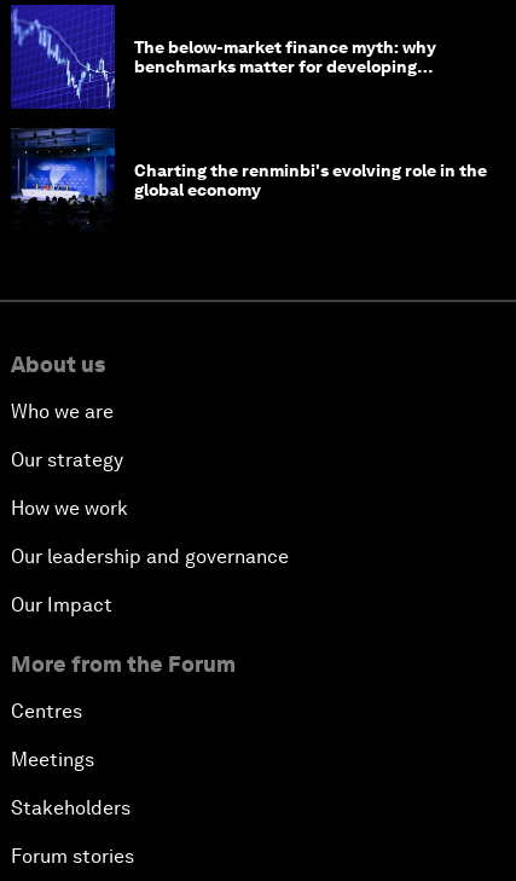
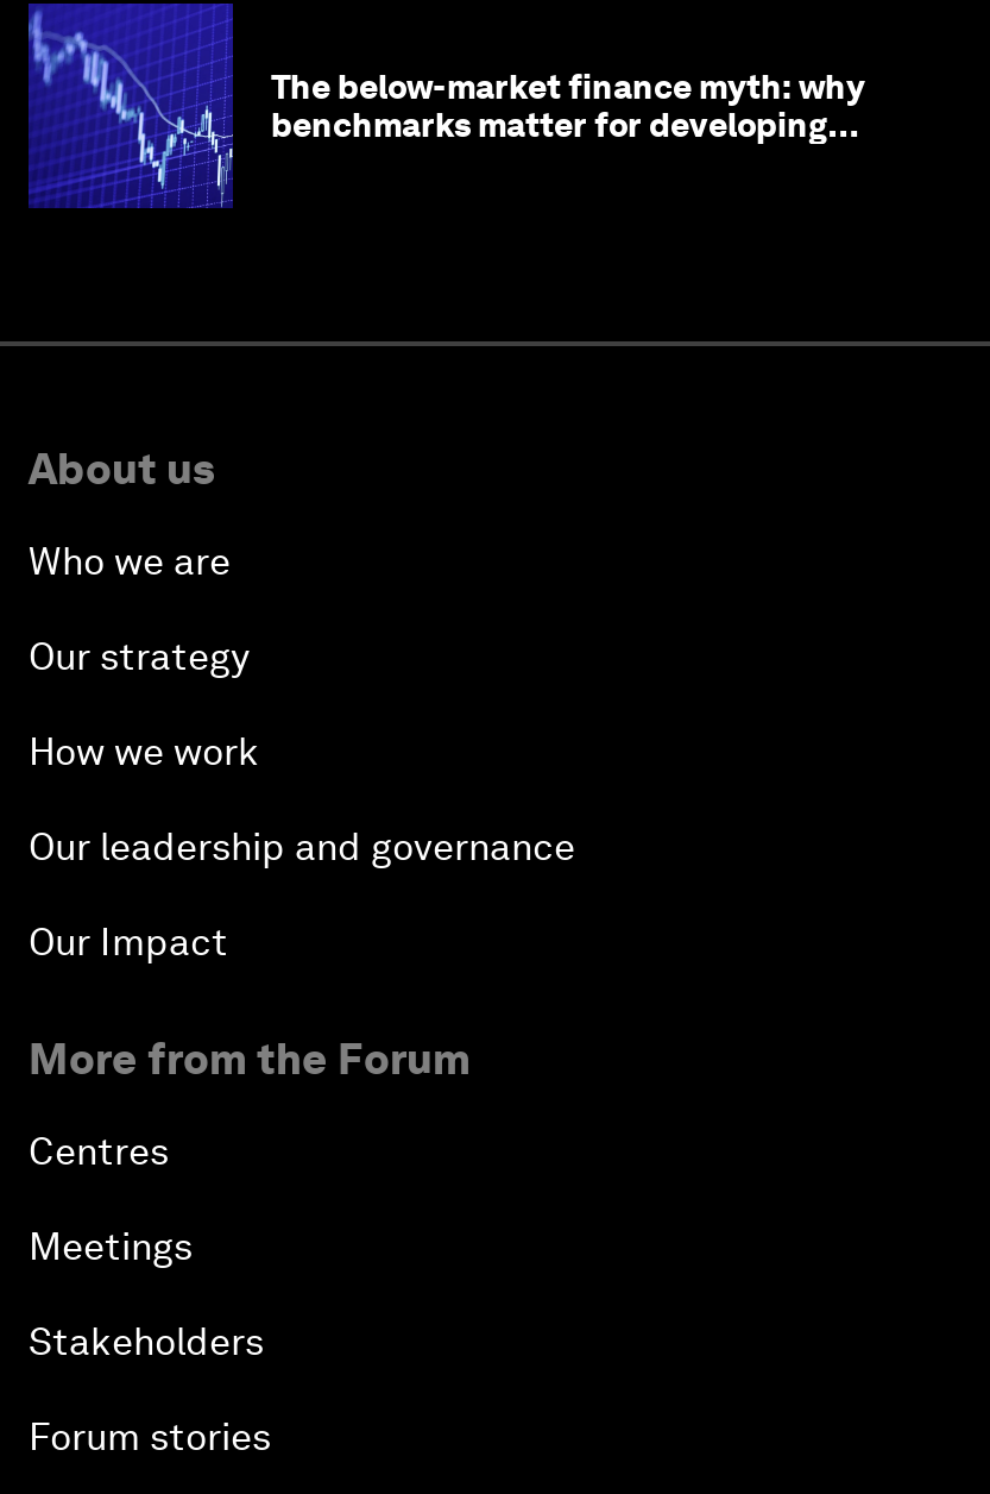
[11,128,487,228] [image] | Charting the renminbi's evolving role in the | global economy -> none

